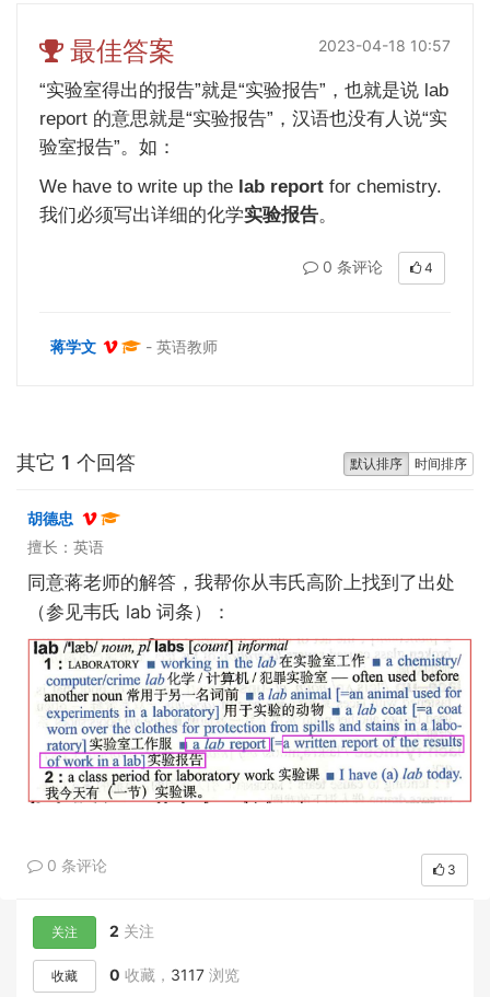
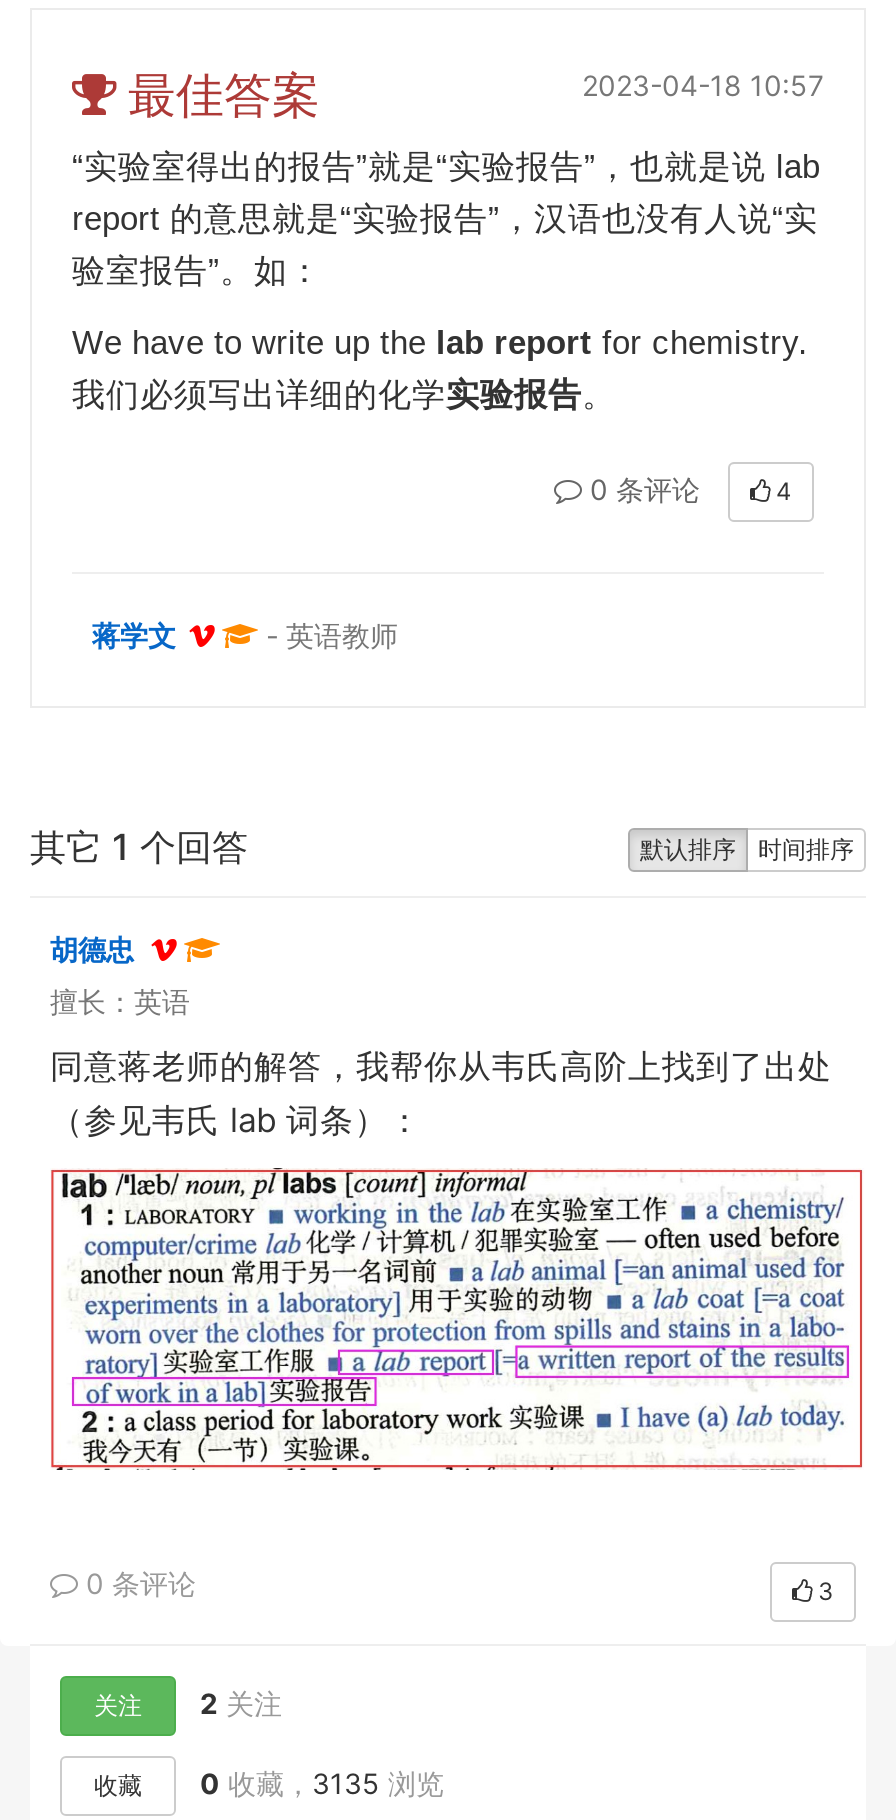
[51,965,240,984] 收藏 0收藏，3117浏览 -> [94,1766,444,1800] 收藏 0收藏，3135浏览

